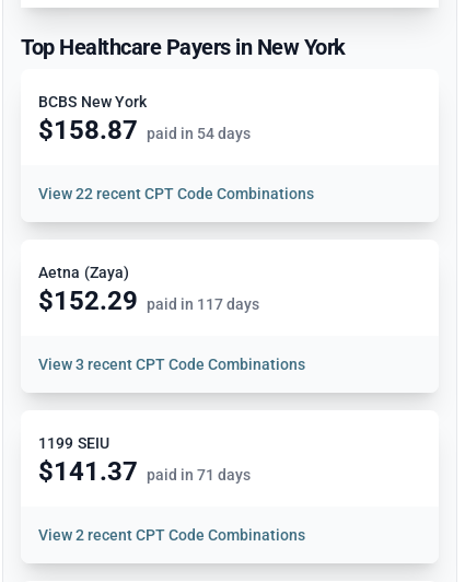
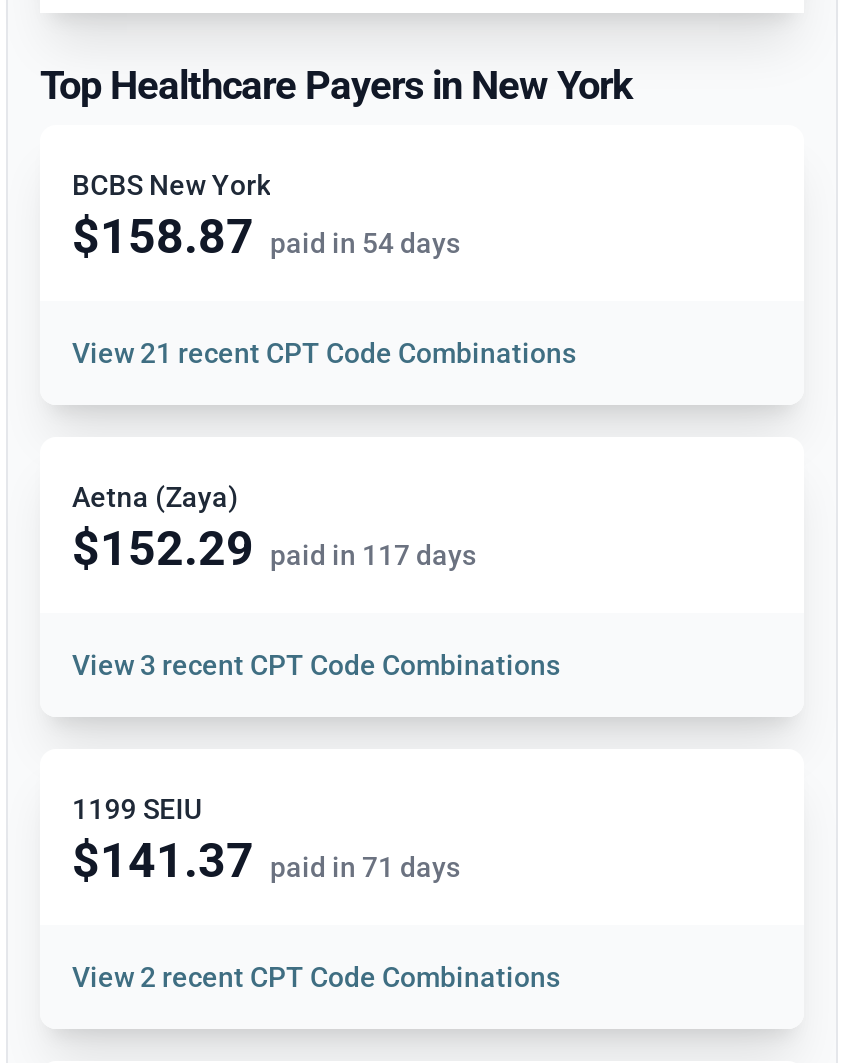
[38,184,314,202] View 22 recent CPT Code Combinations -> [72,336,576,368] View 21 recent CPT Code Combinations

